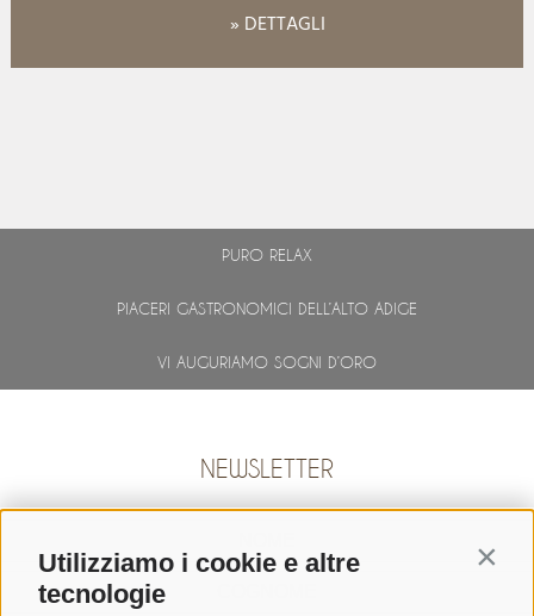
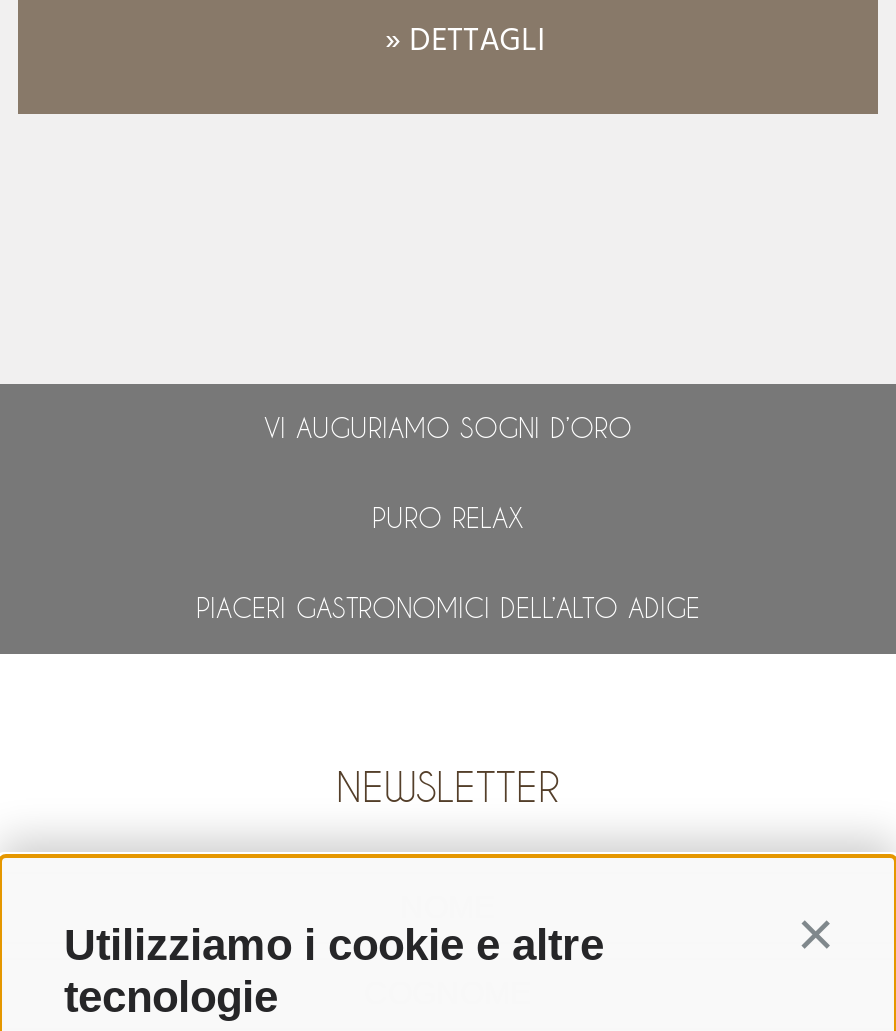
moved [117,245,417,318] -> [196,502,700,624]: PURO RELAX | PIACERI GASTRONOMICI DELL’ALTO ADIGE
moved [157,352,377,372] -> [264,412,632,444]: VI AUGURIAMO SOGNI D’ORO

